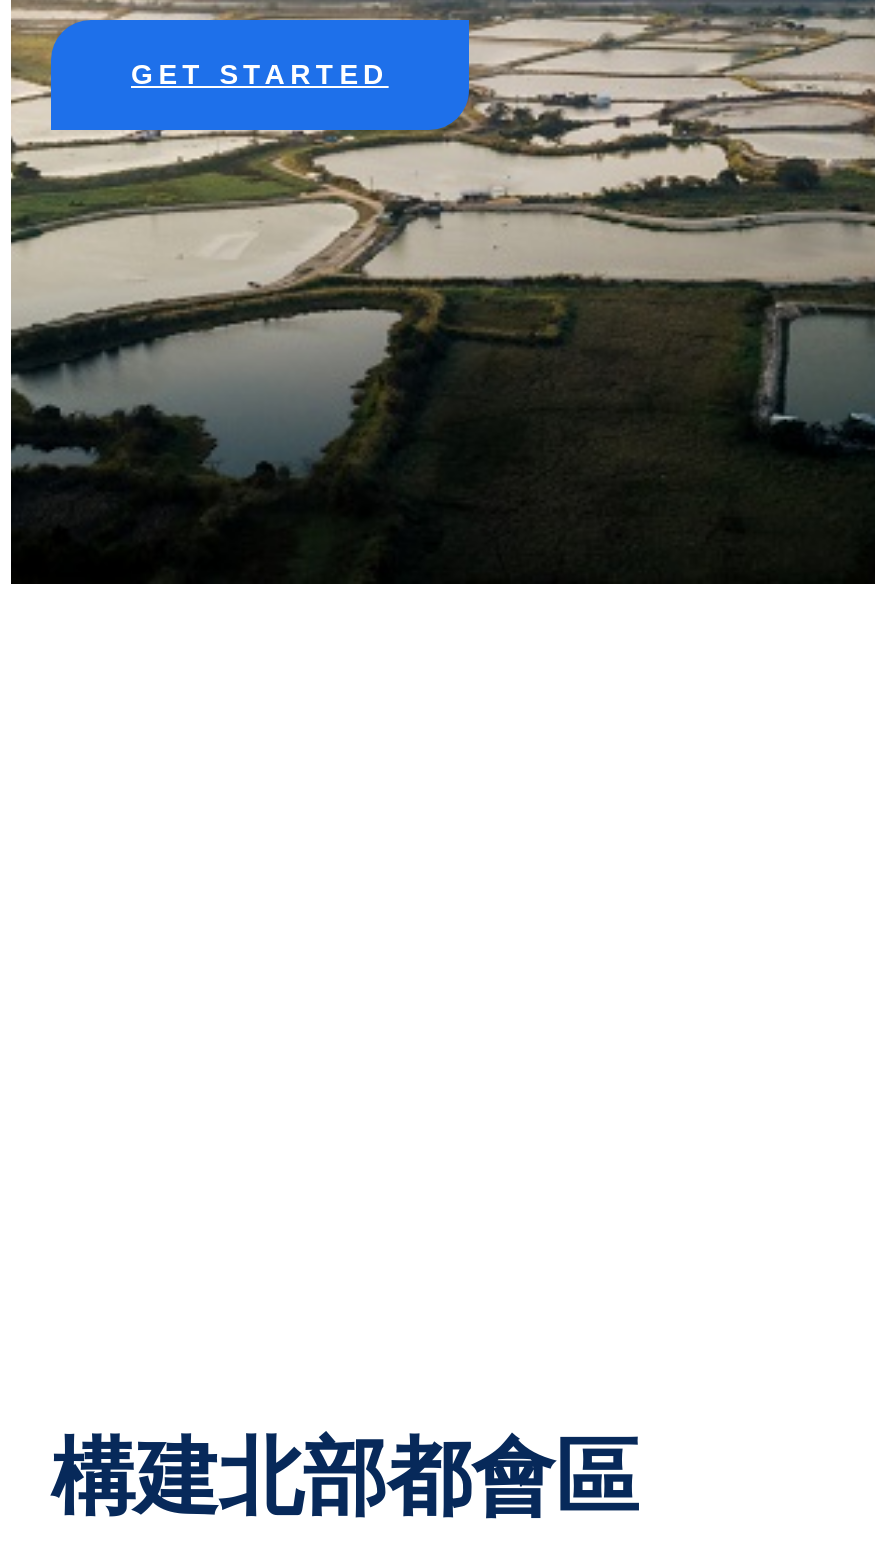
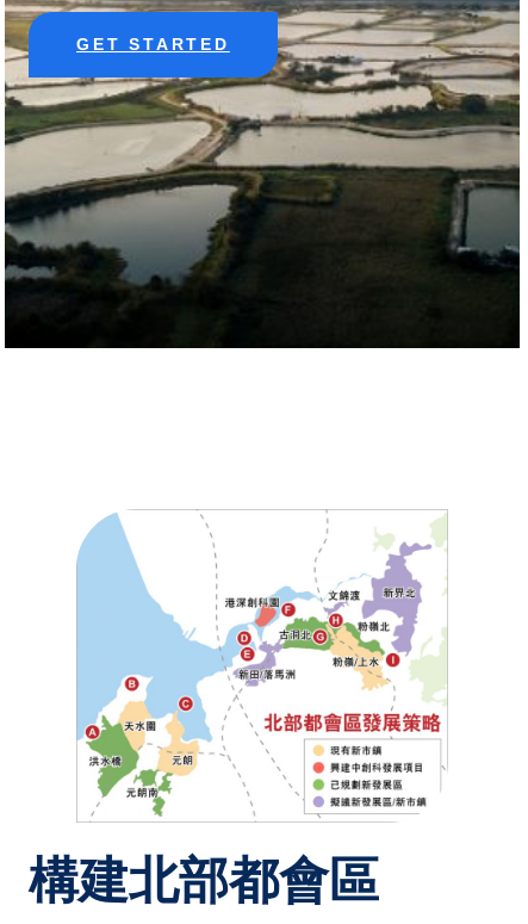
none -> [76,509,448,817] [image]

